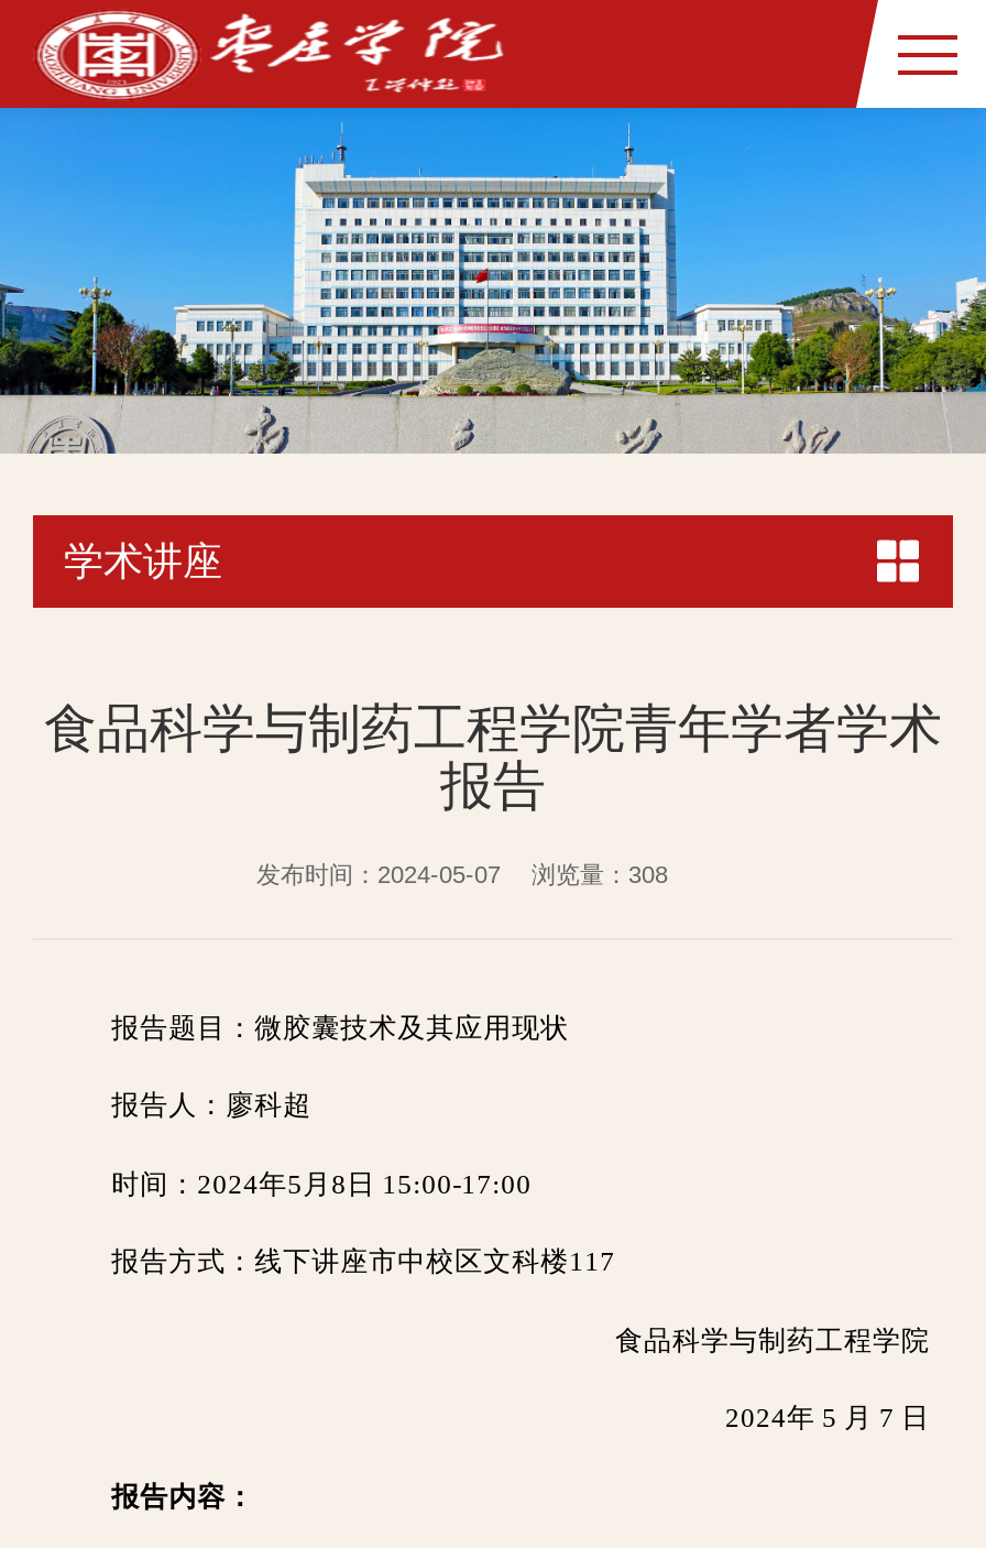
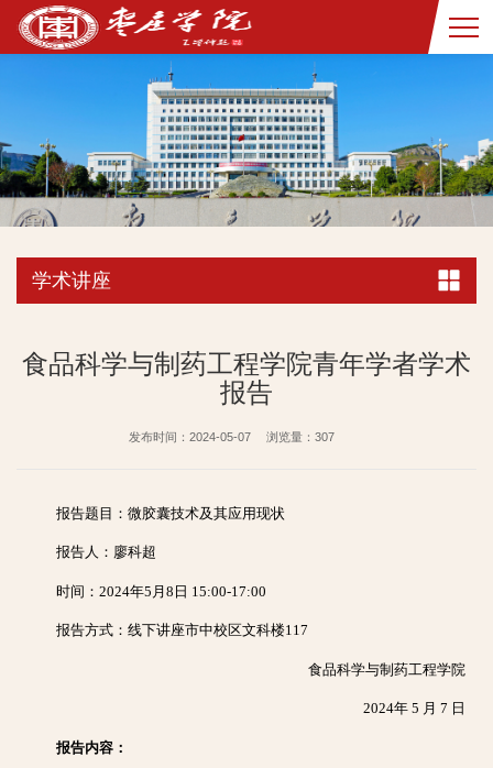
[256,862,668,888] 发布时间：2024-05-07 浏览量：308 -> [128,431,334,444] 发布时间：2024-05-07 浏览量：307

